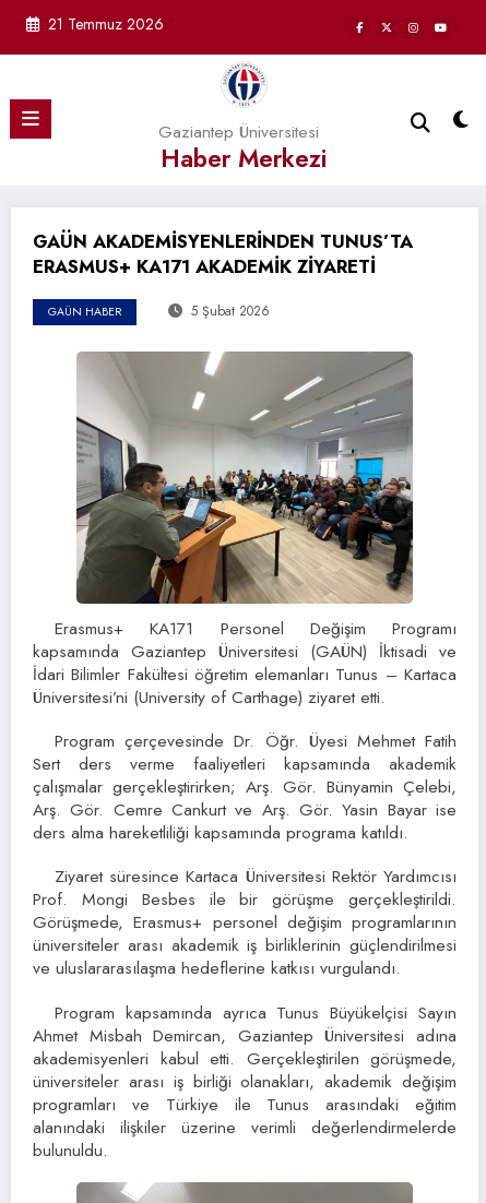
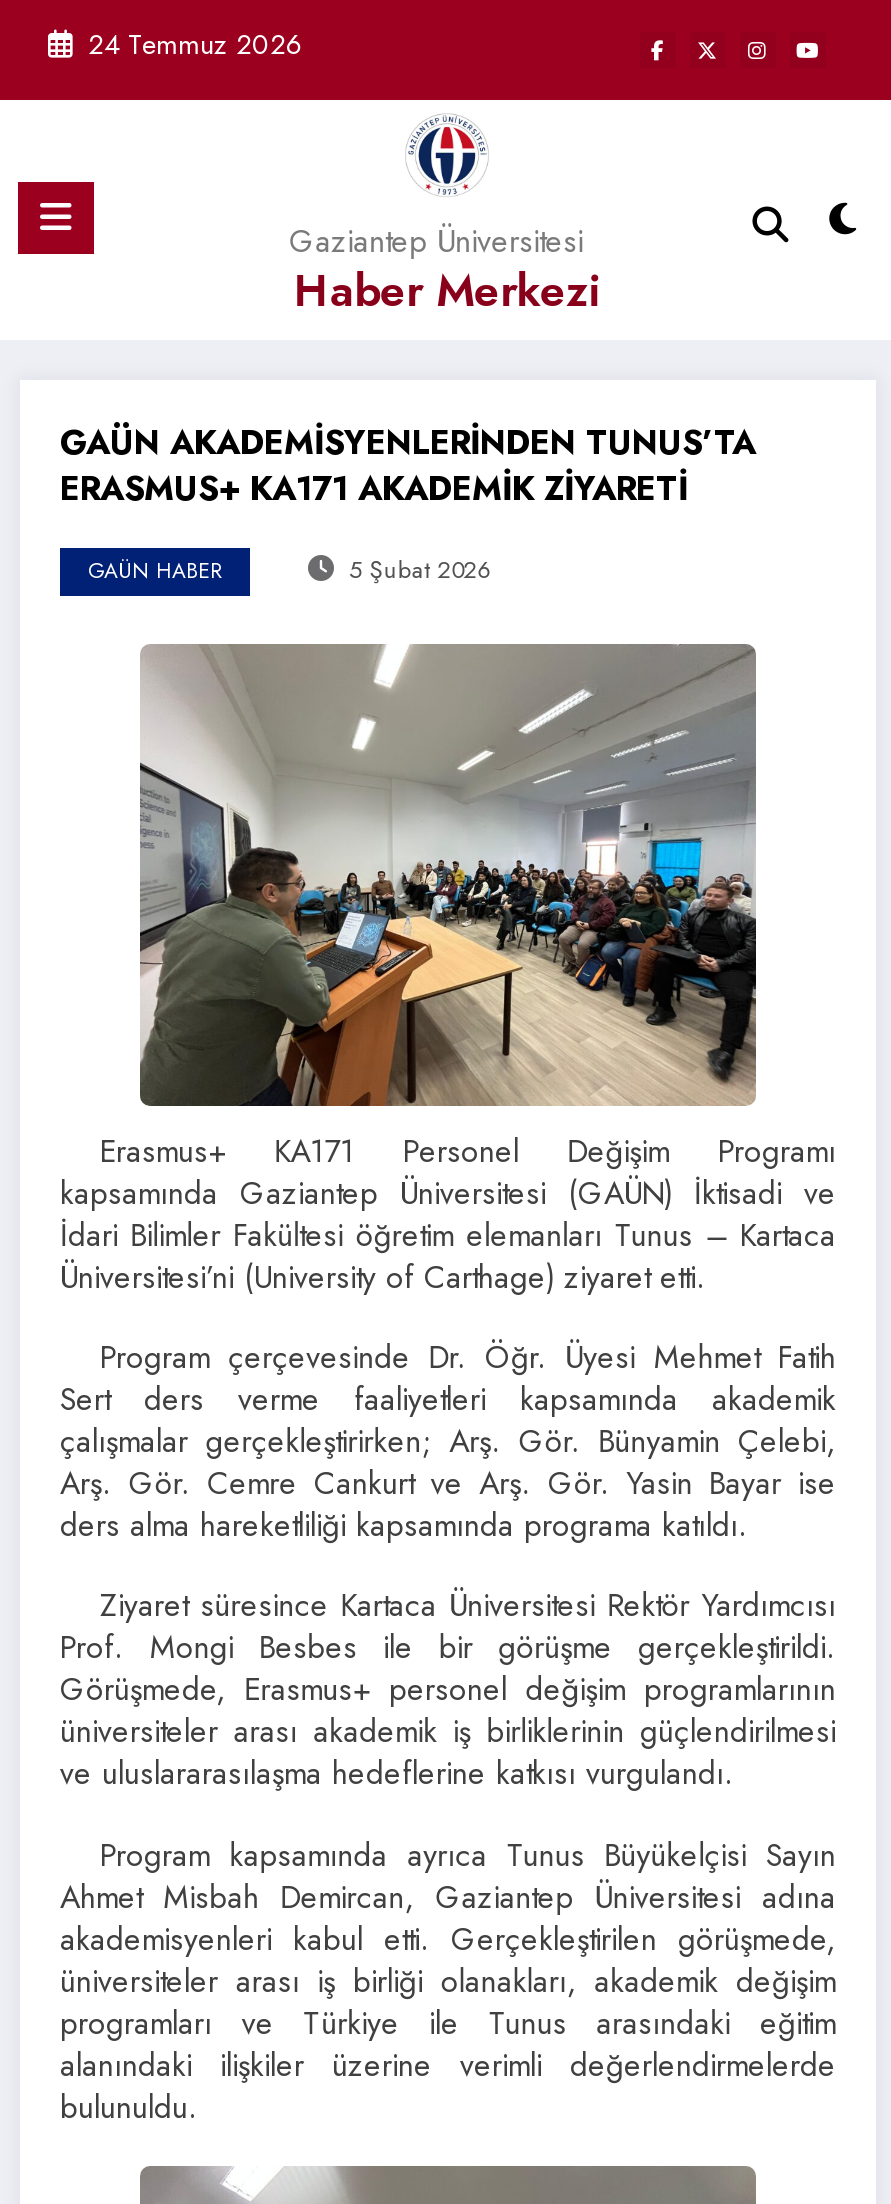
[48,13,164,35] 21 Temmuz 2026 -> [88,24,304,64] 24 Temmuz 2026

